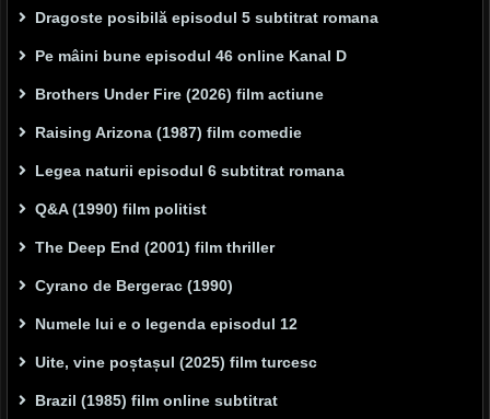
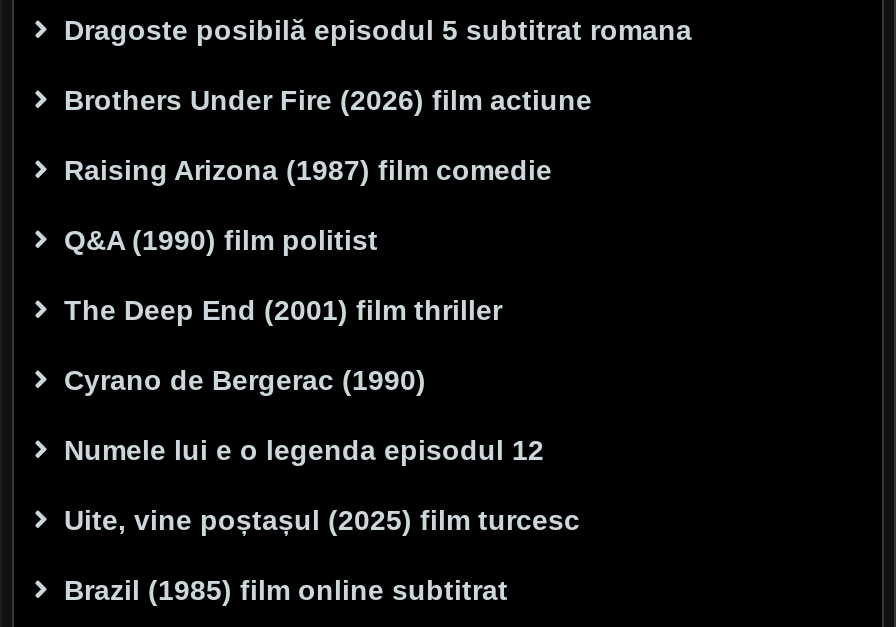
[35,47,347,65] Pe mâini bune episodul 46 online Kanal D -> none
[35,162,345,180] Legea naturii episodul 6 subtitrat romana -> none

